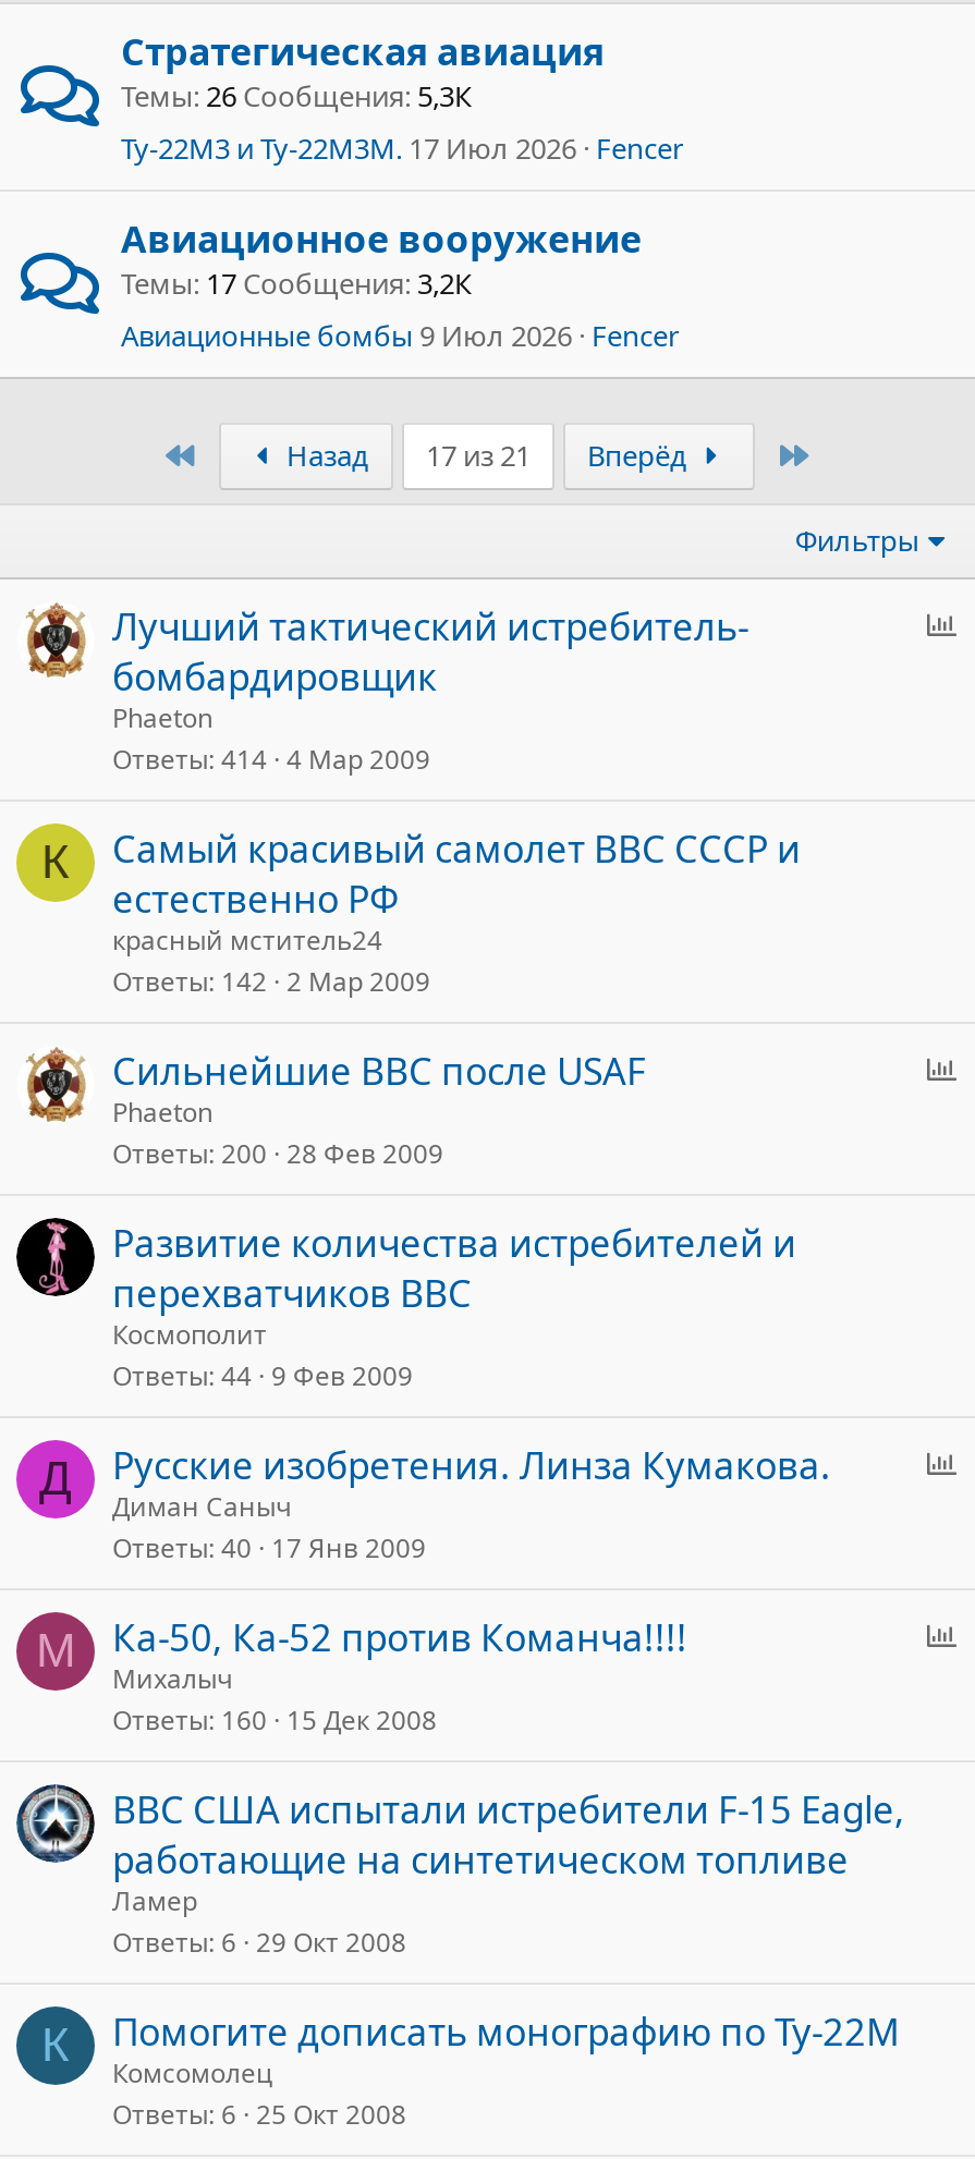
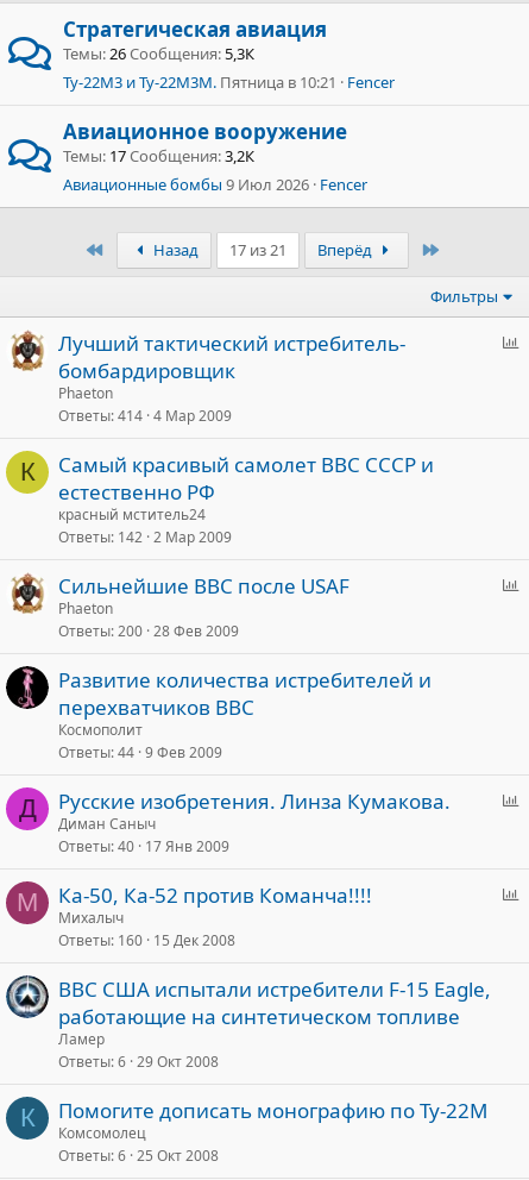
[121,129,683,168] Ту-22М3 и Ту-22М3М. 17 Июл 2026 Fencer -> [63,71,395,93] Ту-22М3 и Ту-22М3М. Пятница в 10:21 Fencer

